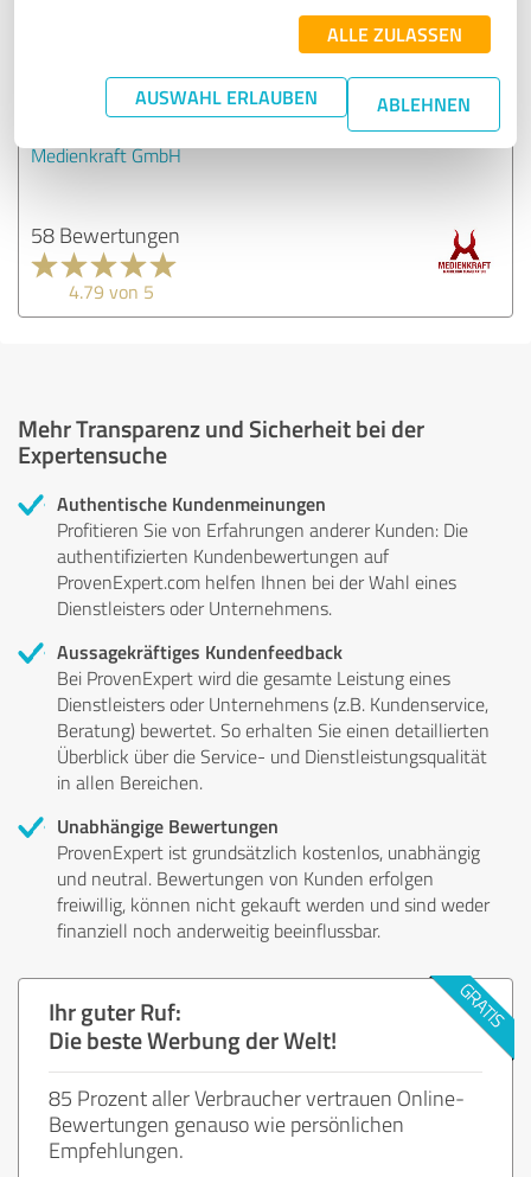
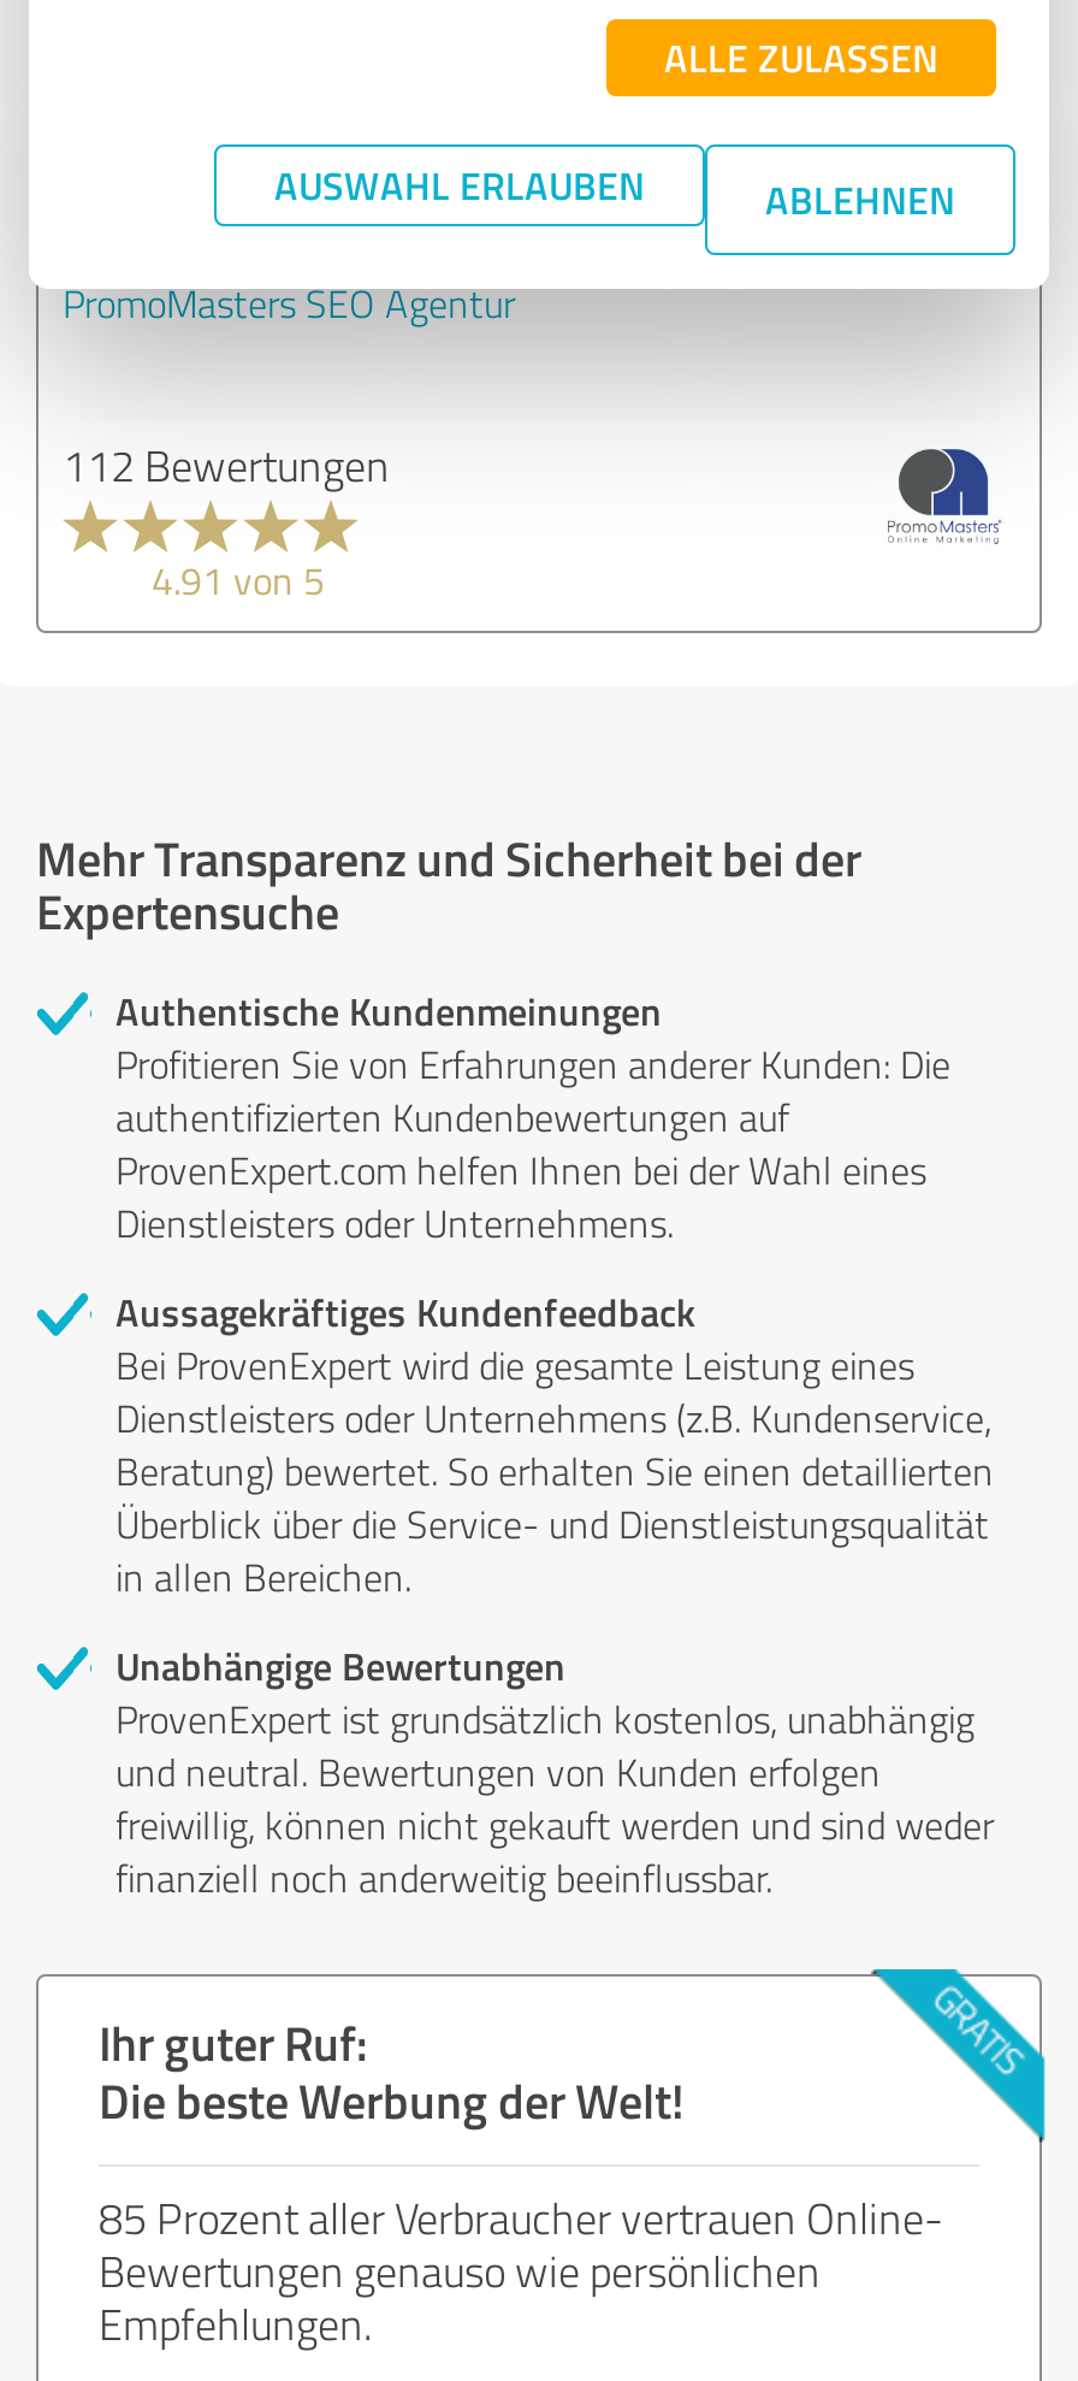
[31,142,181,168] Medienkraft GmbH -> [63,276,515,329] PromoMasters SEO Agentur
[31,220,180,248] 58 Bewertungen -> [63,435,390,493] 112 Bewertungen
[437,226,491,274] [image] -> [888,445,999,544] [image]
[69,278,154,304] 4.79 von 5 -> [152,553,325,606] 4.91 von 5

